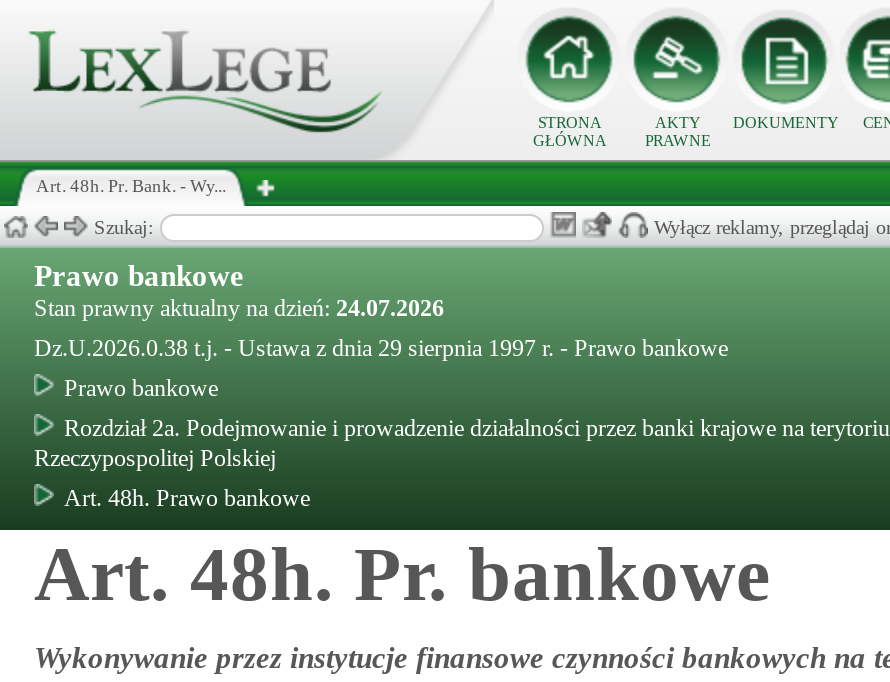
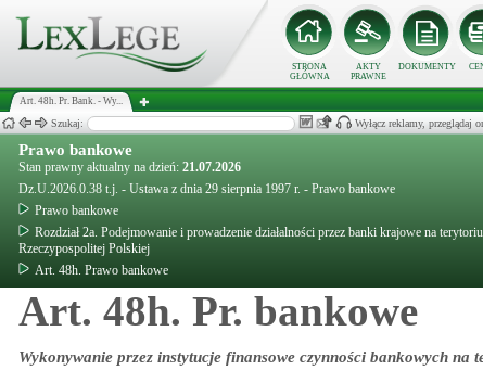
[34,294,444,322] Stan prawny aktualny na dzień: 24.07.2026 -> [18,160,241,175] Stan prawny aktualny na dzień: 21.07.2026

